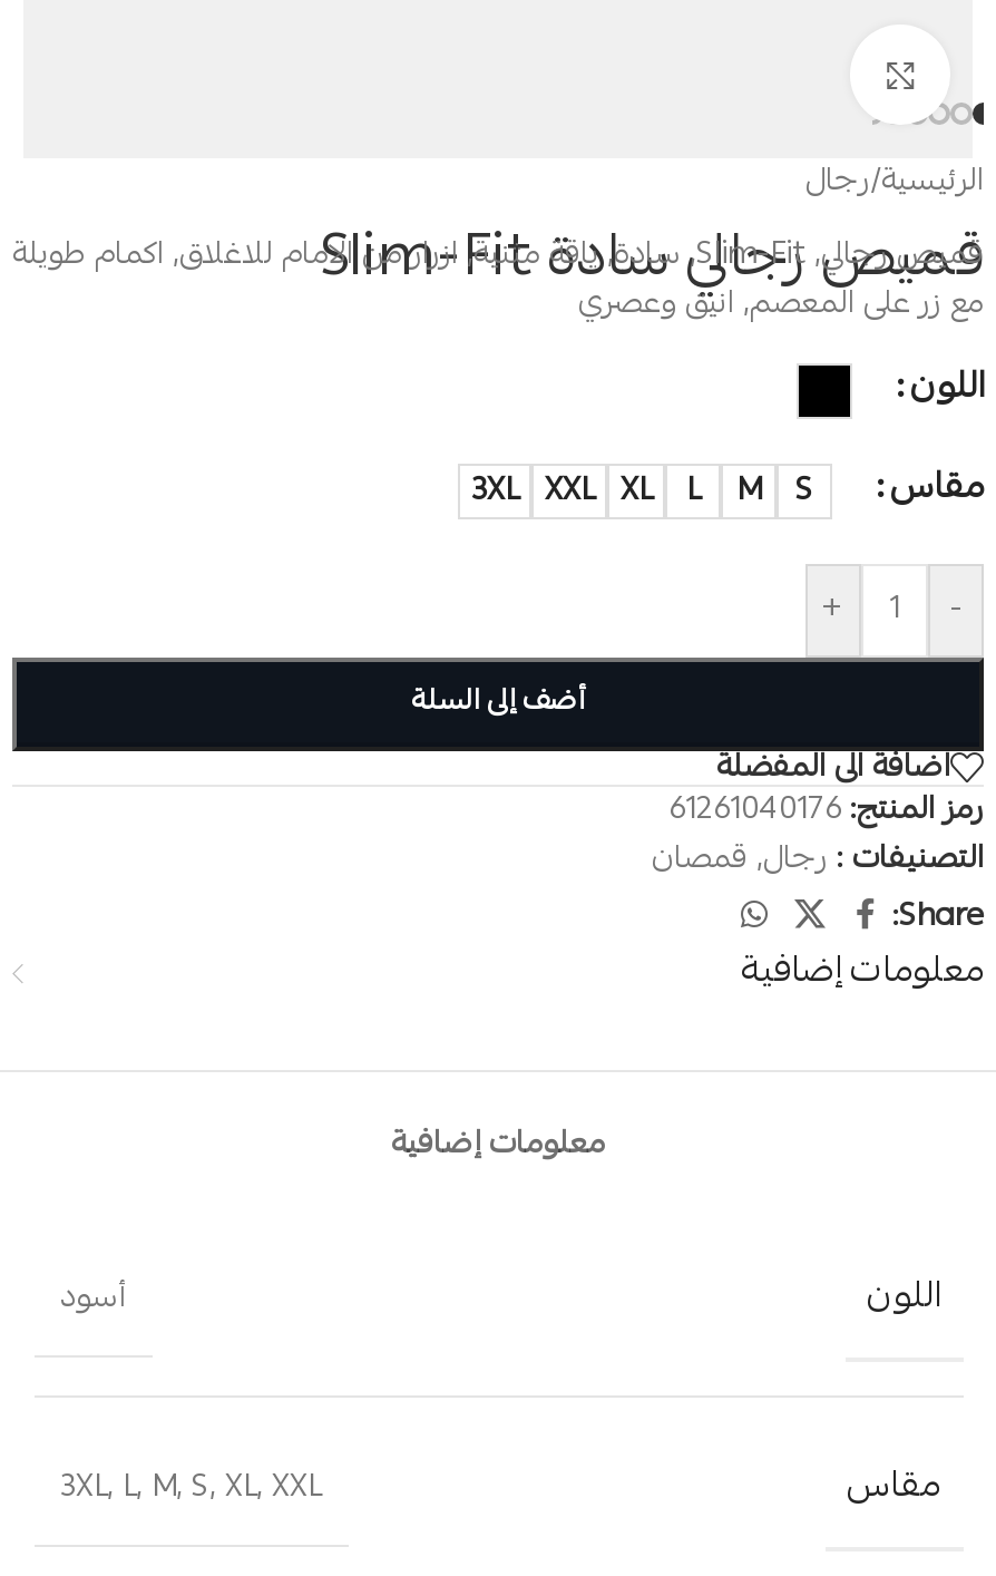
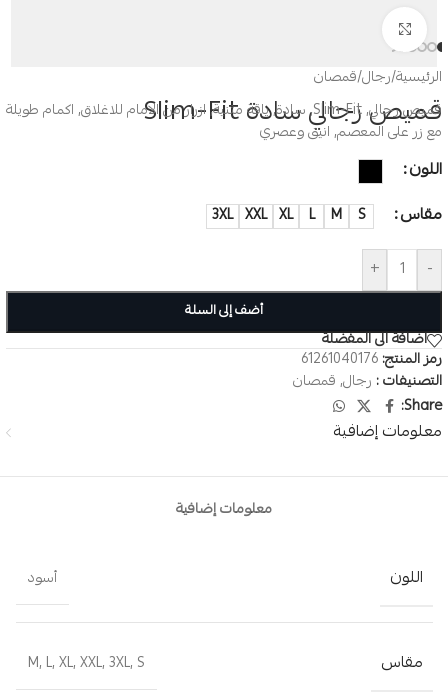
[805,159,984,208] الرئيسية/رجال -> [314,67,442,89] الرئيسية/رجال /قمصان
[60,1466,321,1515] 3XL, L, M, S, XL, XXL -> [27,653,144,675] M, L, XL, XXL, 3XL, S

